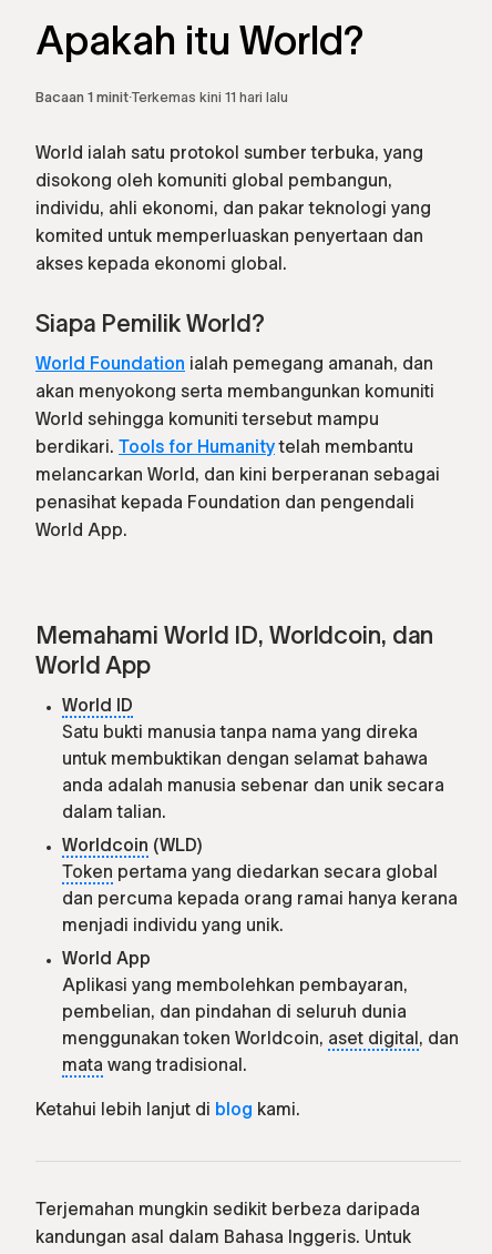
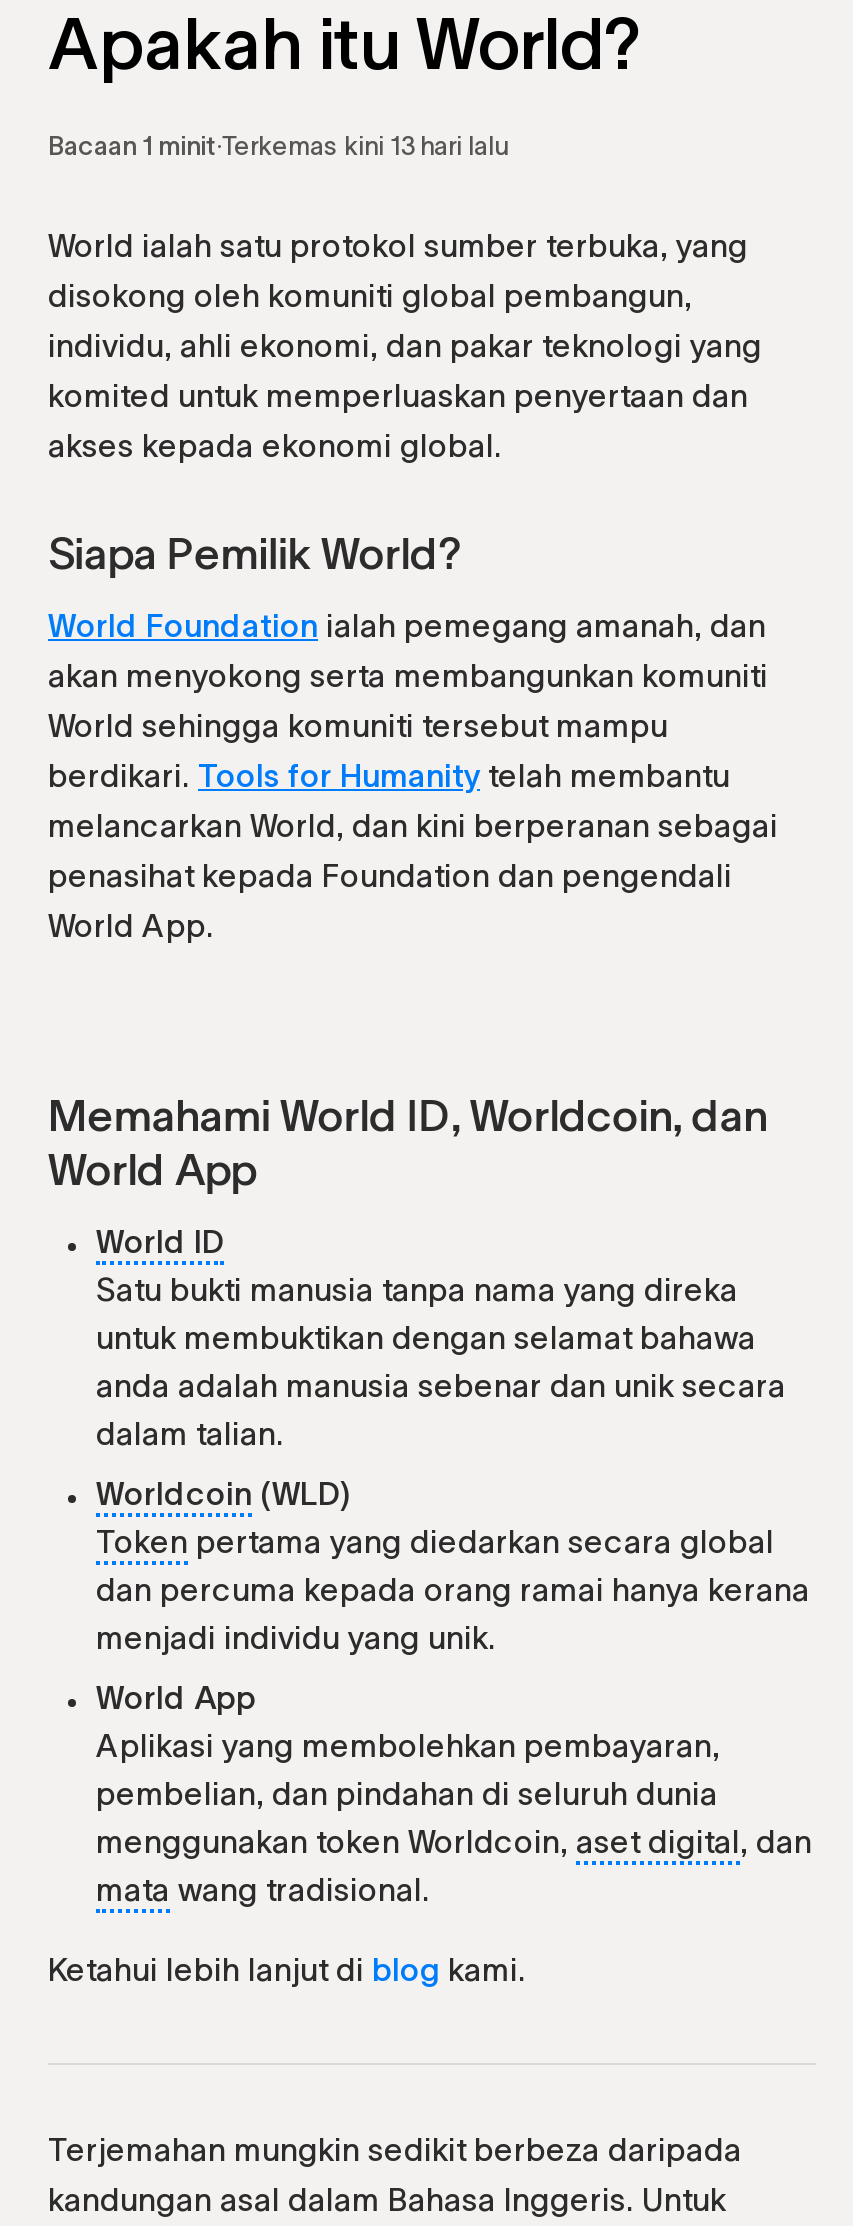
[35,92,288,105] Bacaan 1 minit·Terkemas kini 11 hari lalu -> [48,137,508,161] Bacaan 1 minit·Terkemas kini 13 hari lalu

